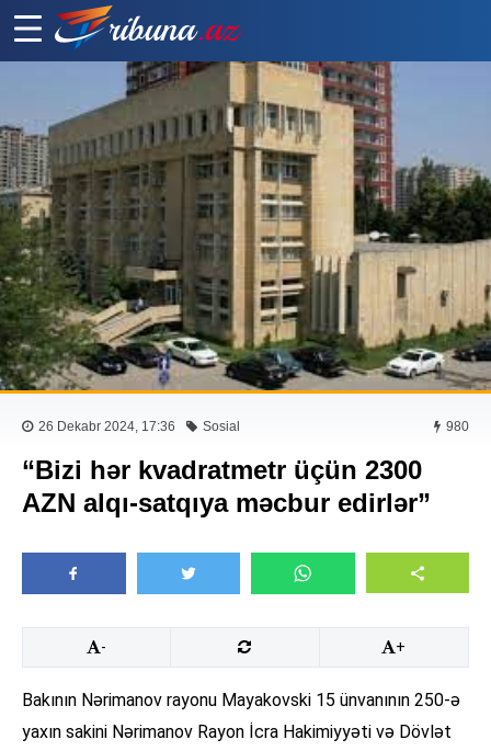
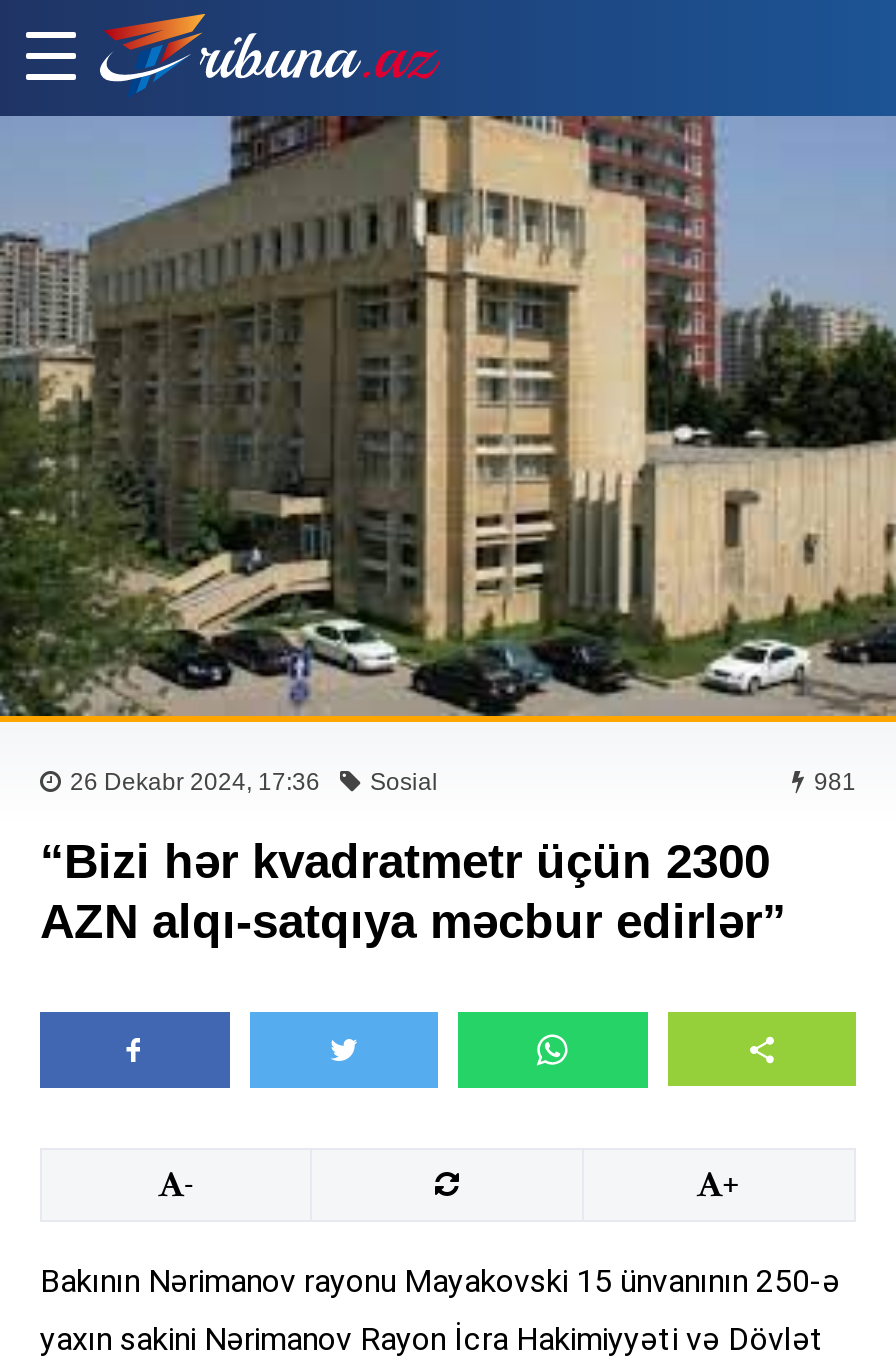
[446,419,469,434] 980 -> [814,768,856,796] 981

